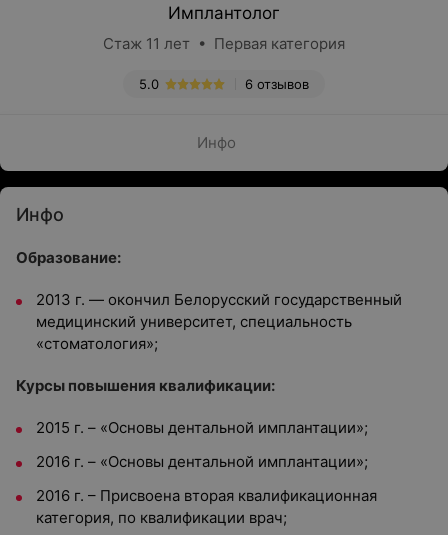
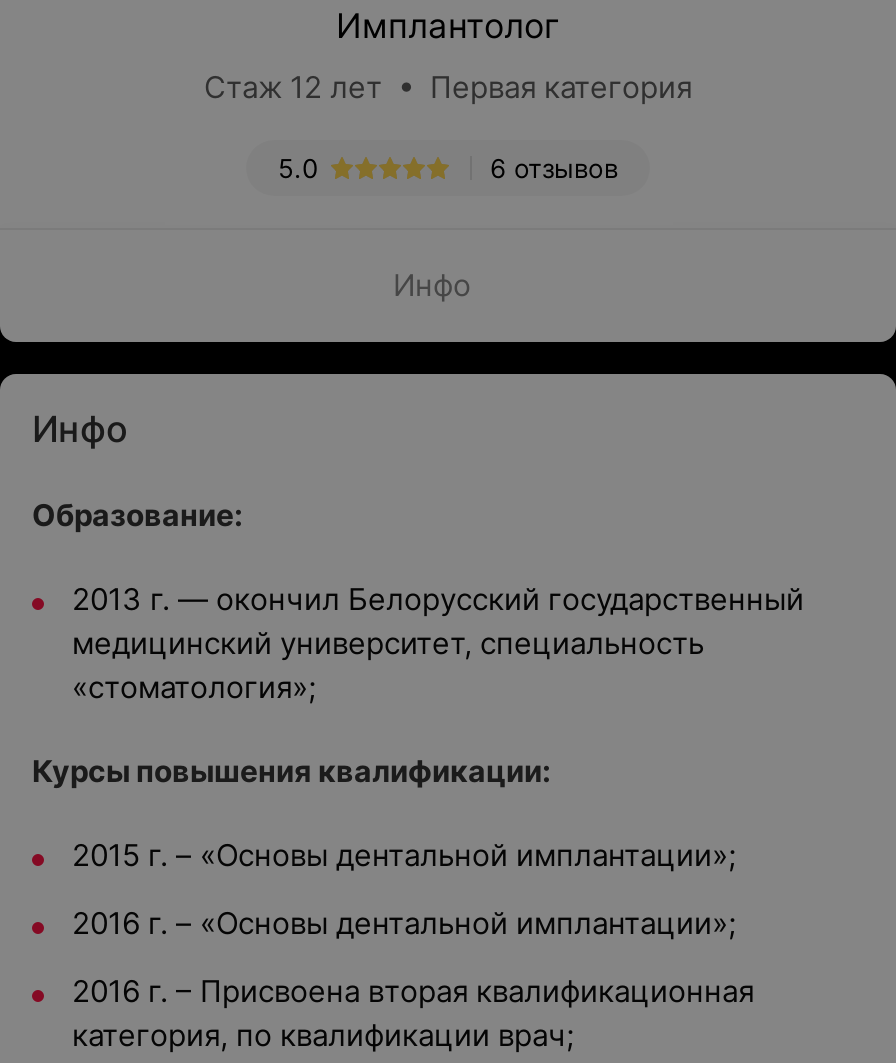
[103,34,345,53] Стаж 11 лет • Первая категория -> [204,68,692,106] Стаж 12 лет • Первая категория

